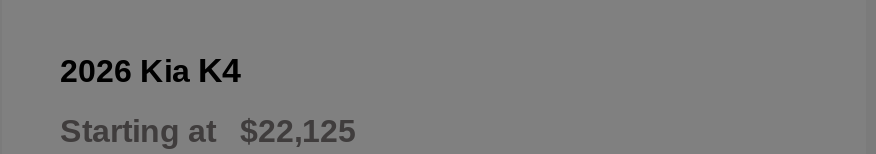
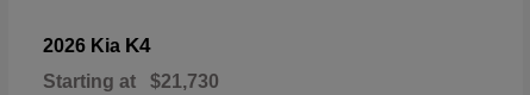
[60,115,356,149] Starting at $22,125 -> [43,72,219,92] Starting at $21,730

